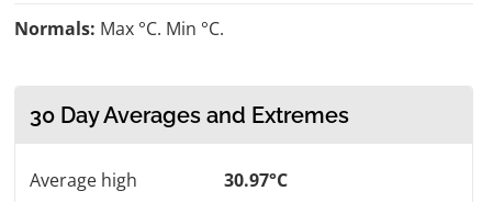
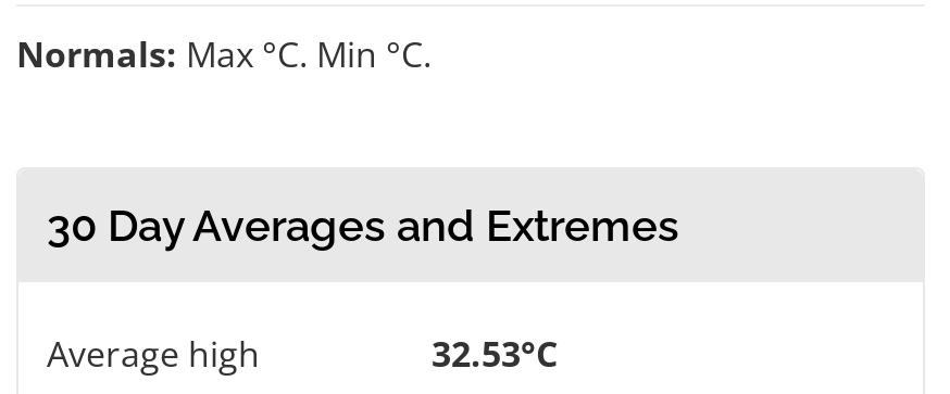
[224,168,288,192] 30.97°C -> [432,329,558,377] 32.53°C

